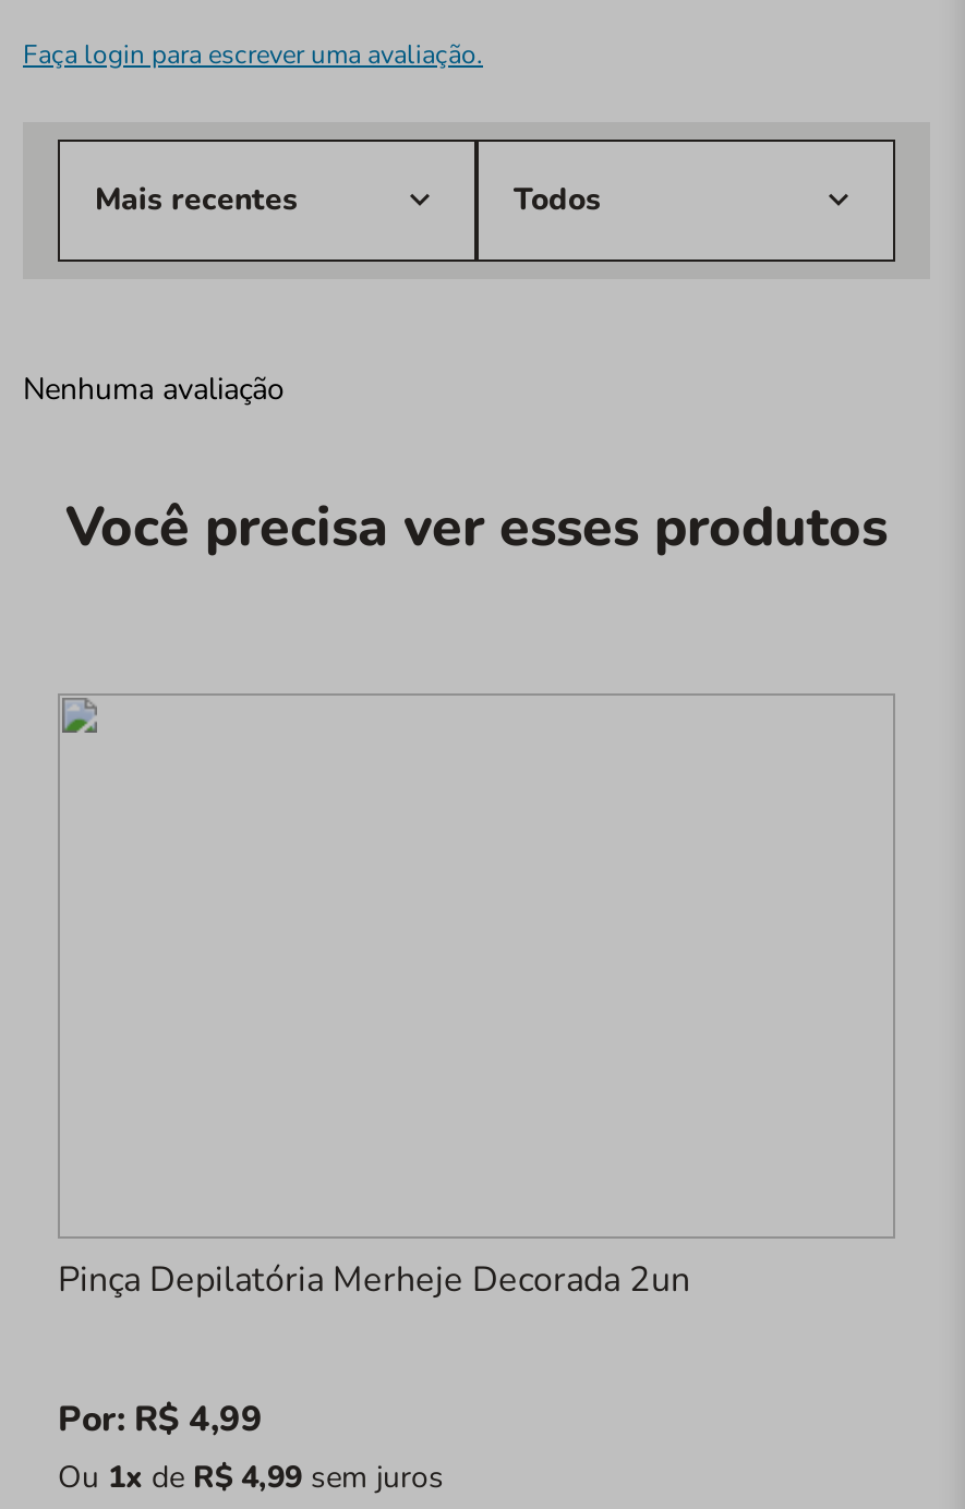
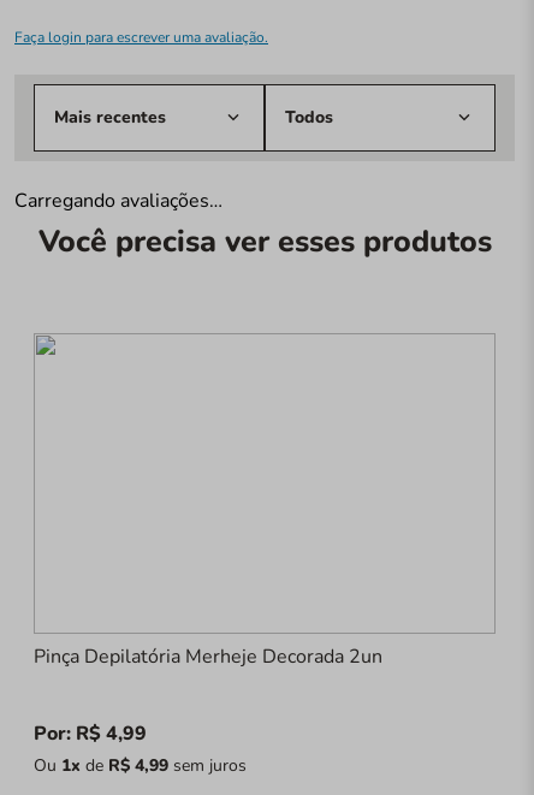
[23,368,285,410] Nenhuma avaliação -> [14,187,222,214] Carregando avaliações…

